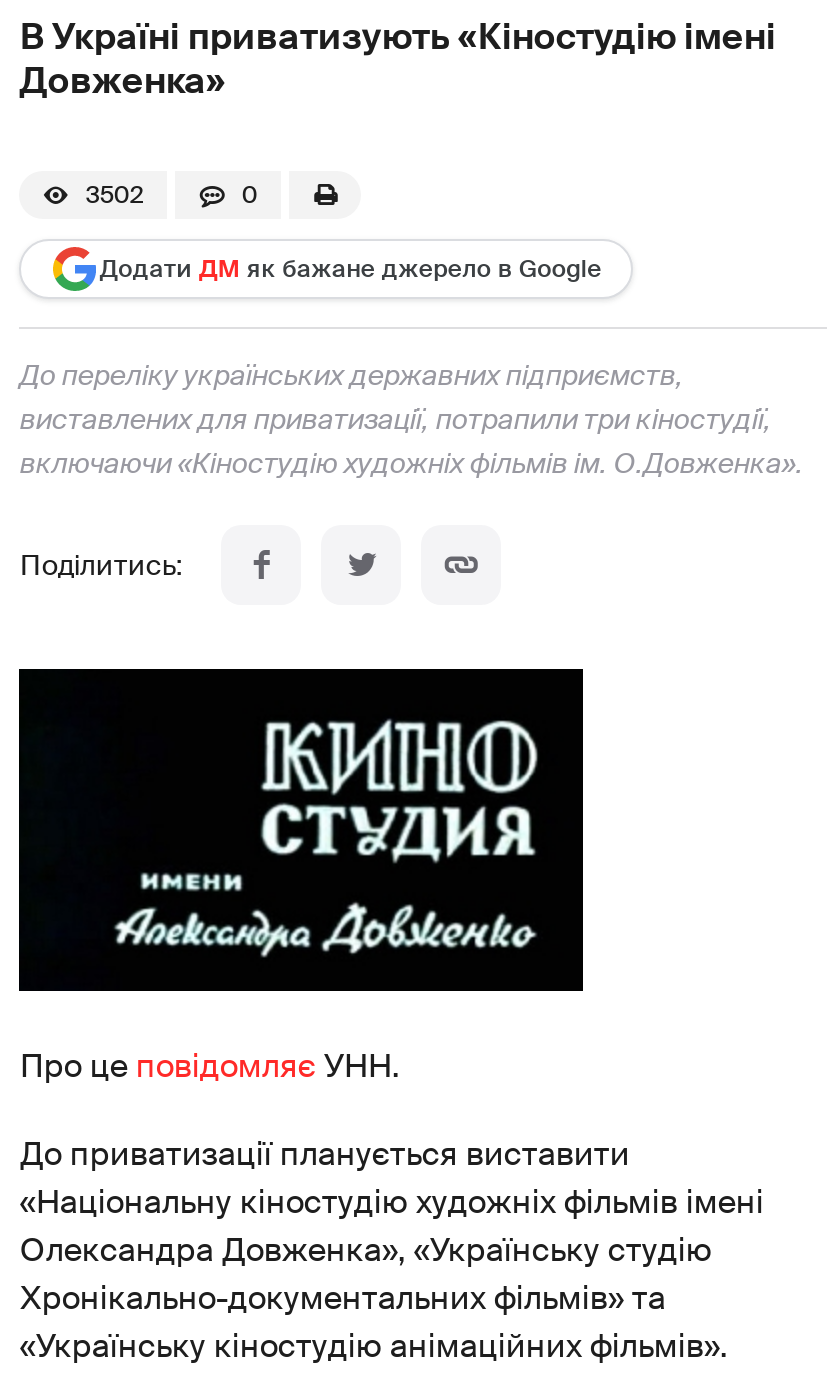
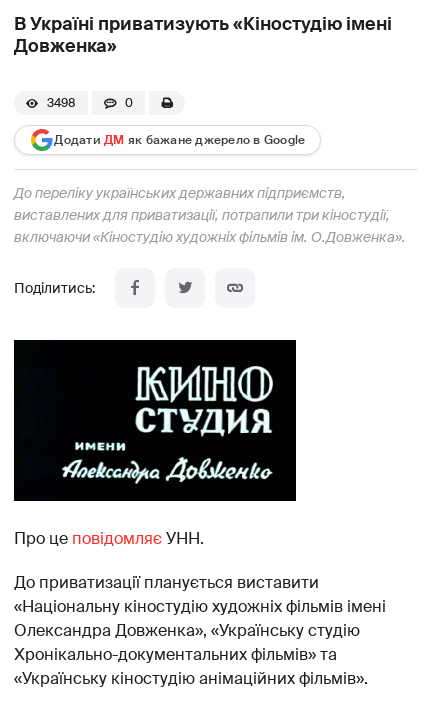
[86,179,144,211] 3502 -> [47,95,76,111] 3498

